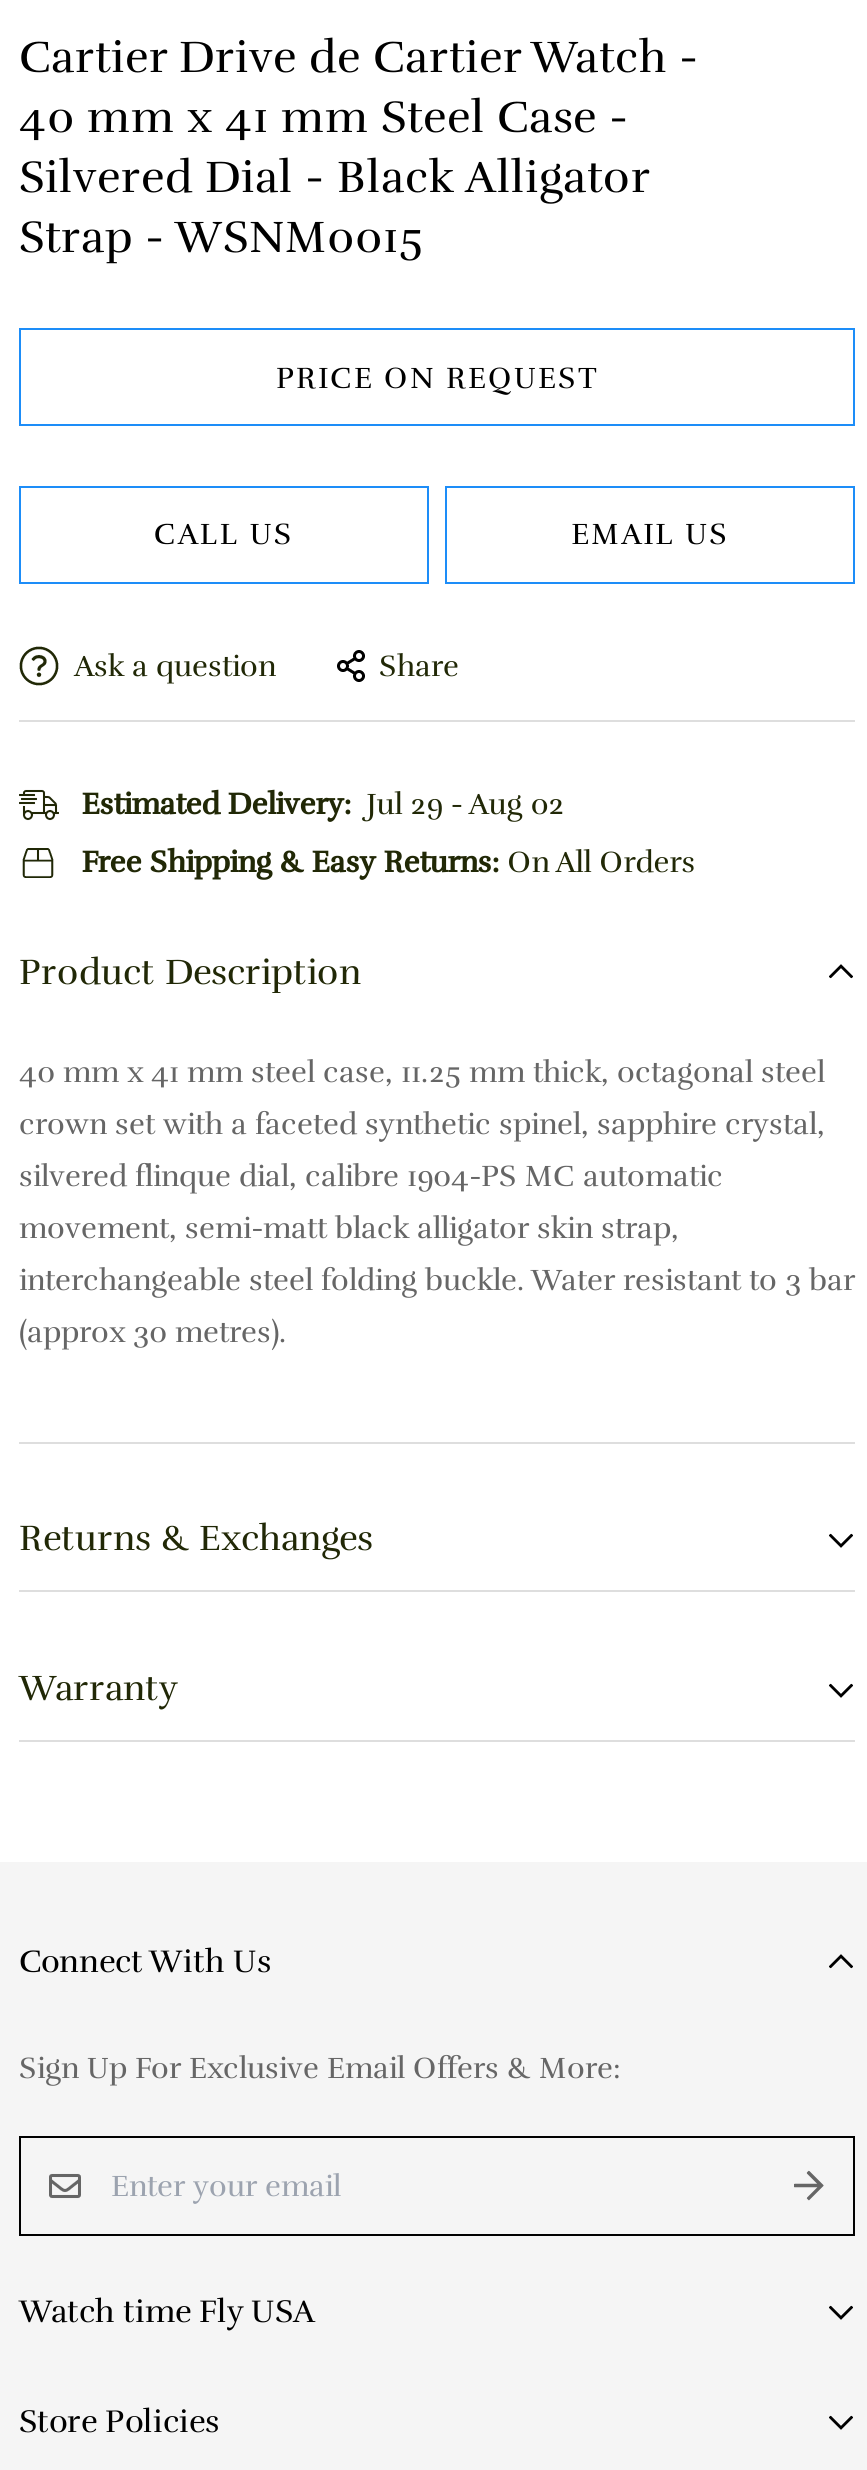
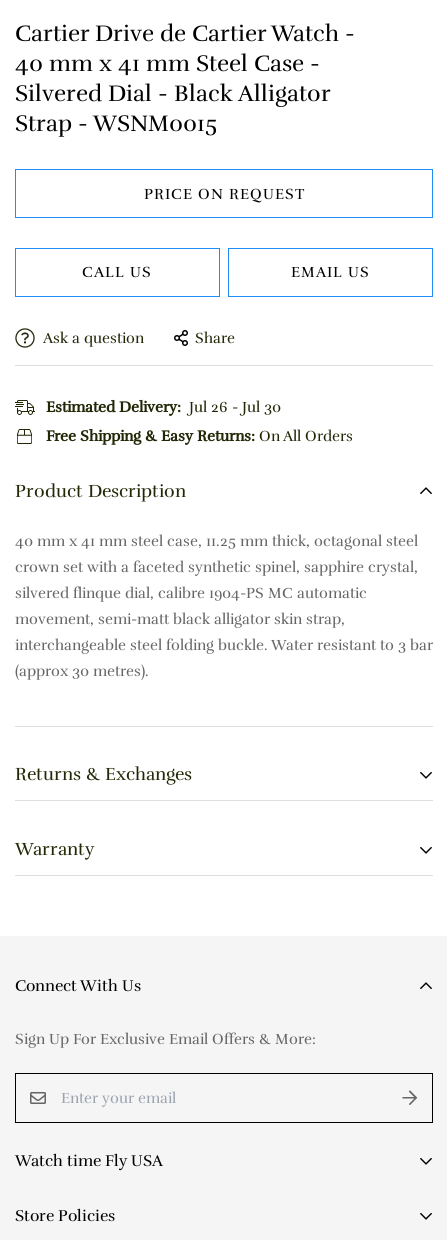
[81,786,565,822] Estimated Delivery: Jul 29 - Aug 02 -> [46,398,281,416] Estimated Delivery: Jul 26 - Jul 30

